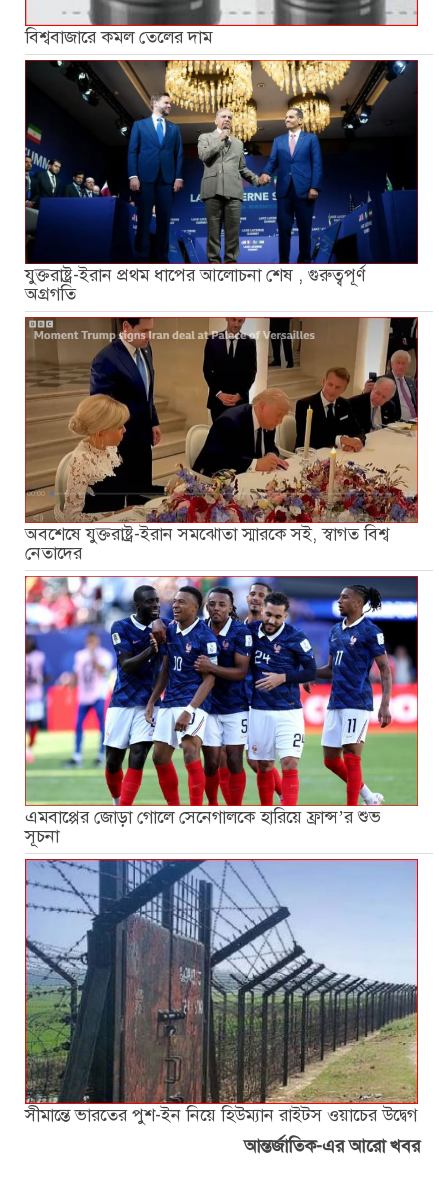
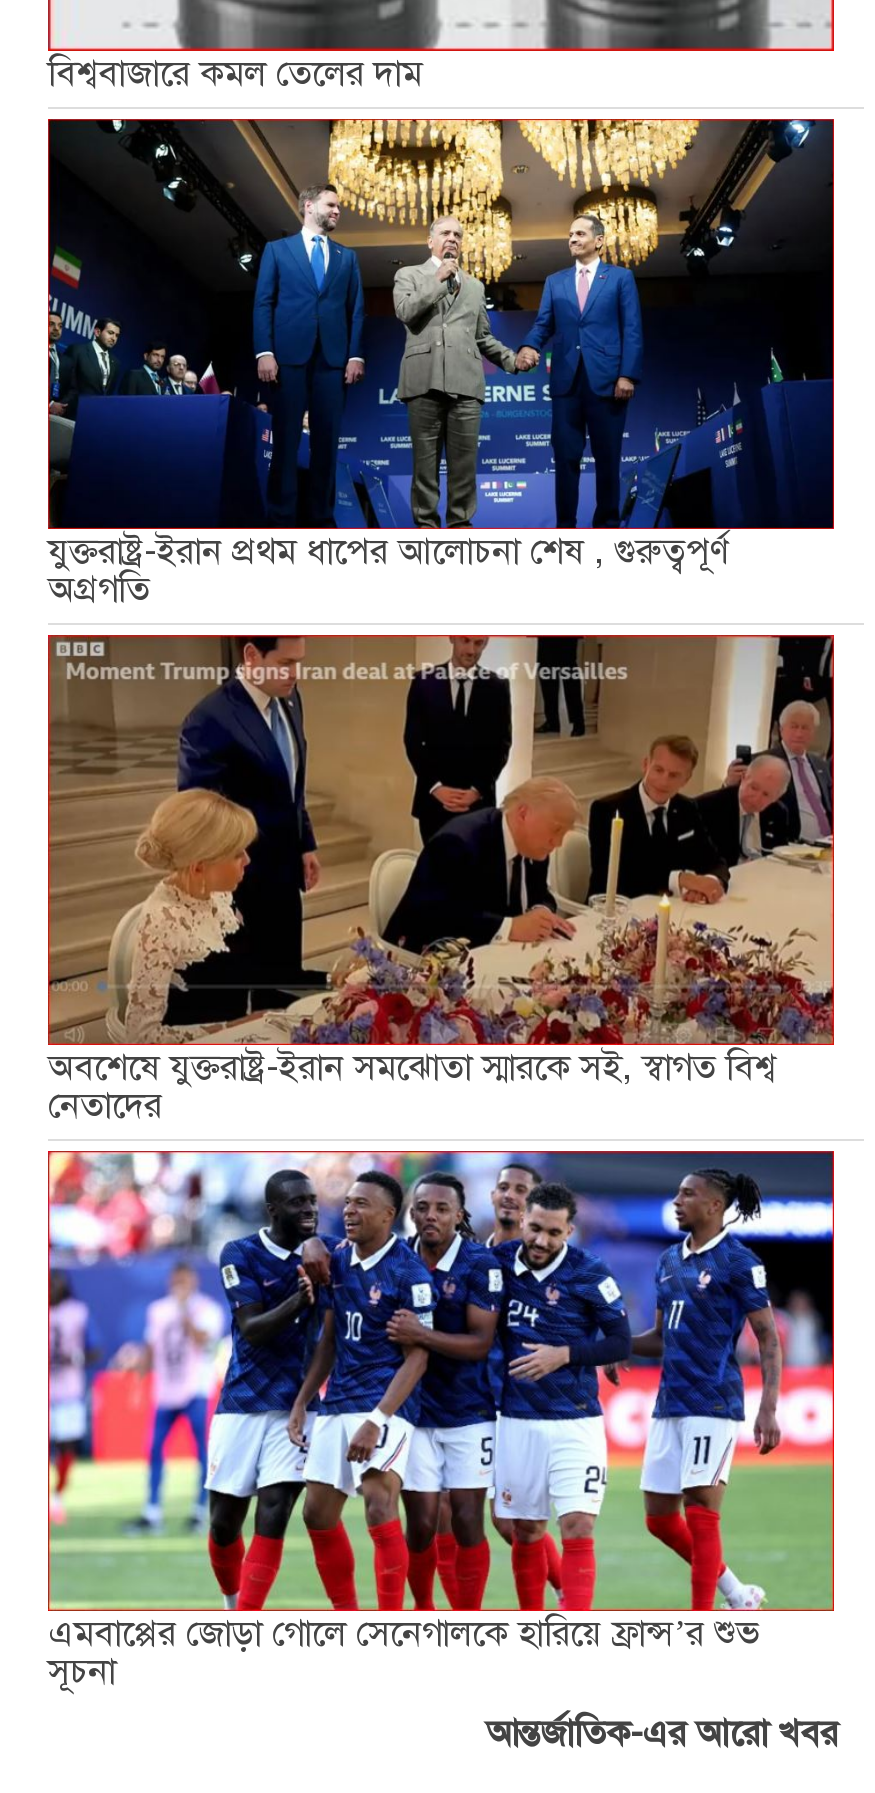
[24,858,419,1127] [image] | সীমান্তে ভারতের পুশ-ইন নিয়ে হিউম্যান রাইটস ওয়াচের উদ্বেগ -> none

